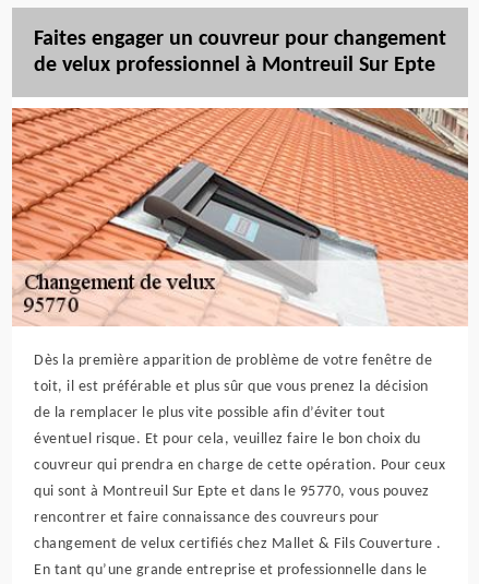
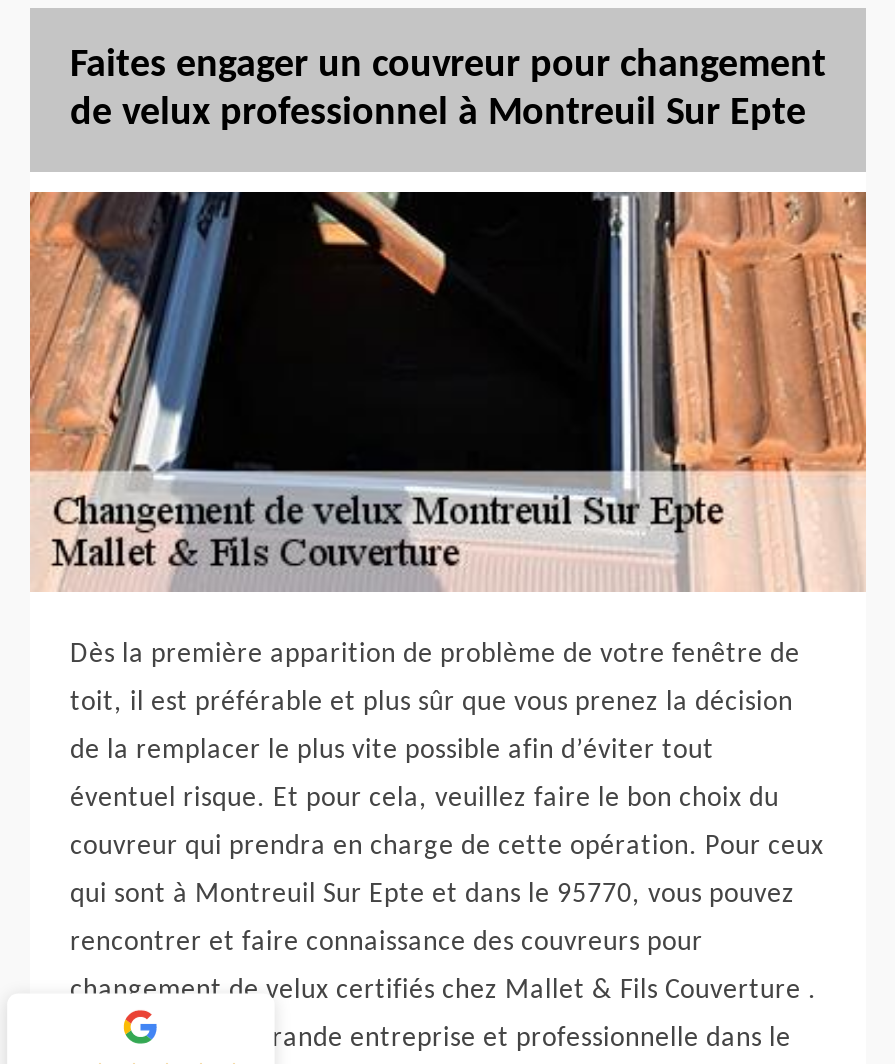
[11,107,469,326] [image] -> [30,190,866,592] [image]

